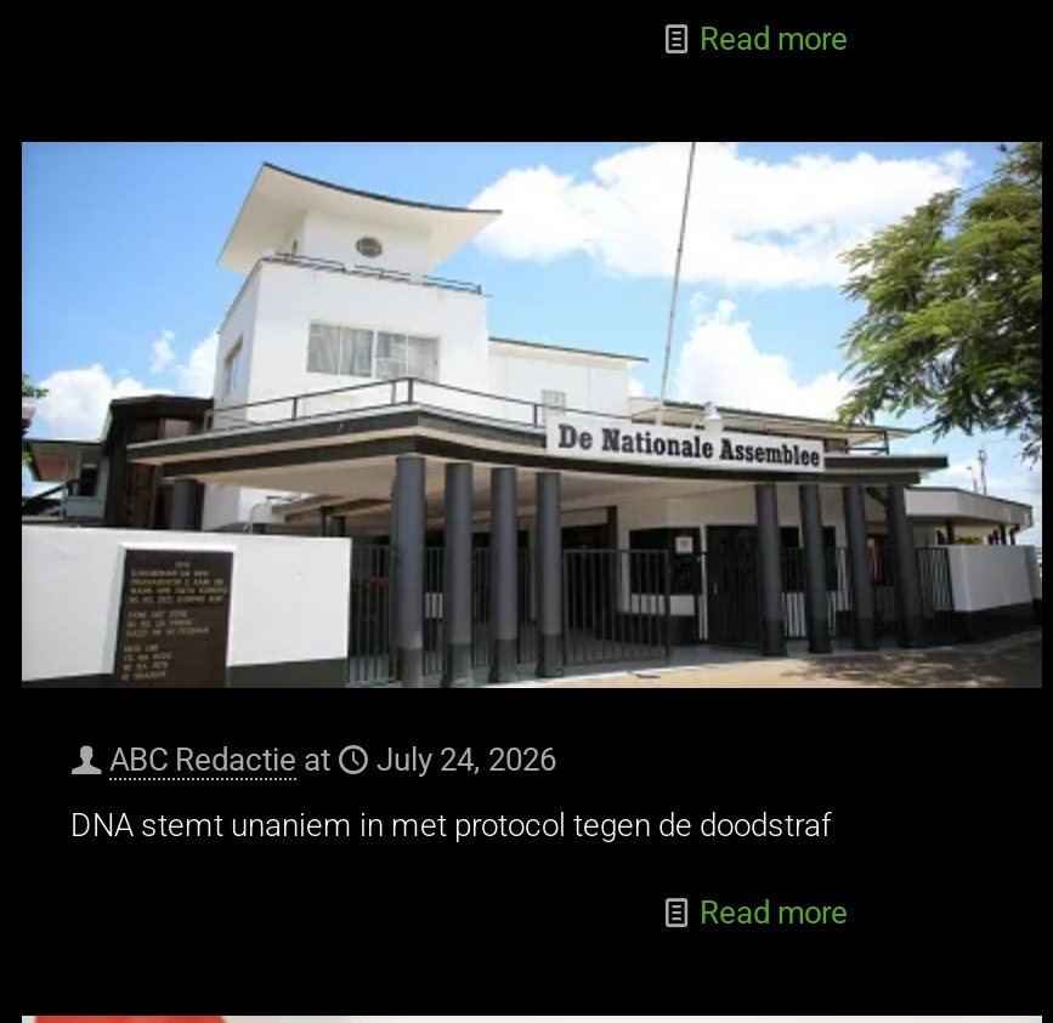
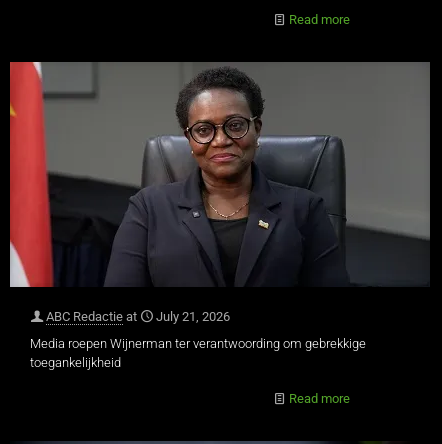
[19,140,1042,777] [image] | ABC Redactie at July 24, 2026 -> [9,61,430,324] [image] | ABC Redactie at July 21, 2026
[70,806,831,843] DNA stemt unaniem in met protocol tegen de doodstraf -> [30,336,366,370] Media roepen Wijnerman ter verantwoording om gebrekkige | toegankelijkheid

